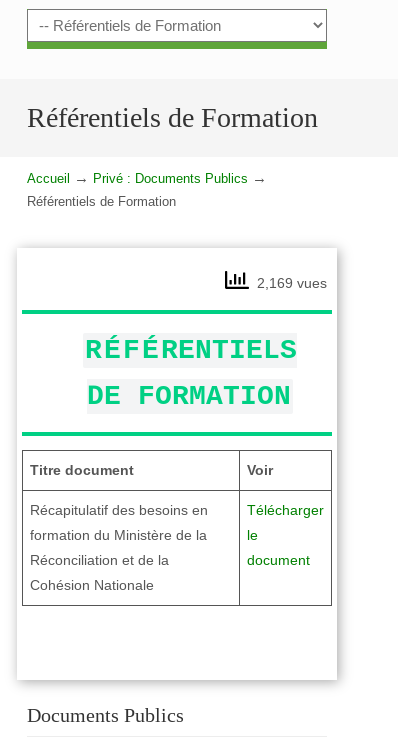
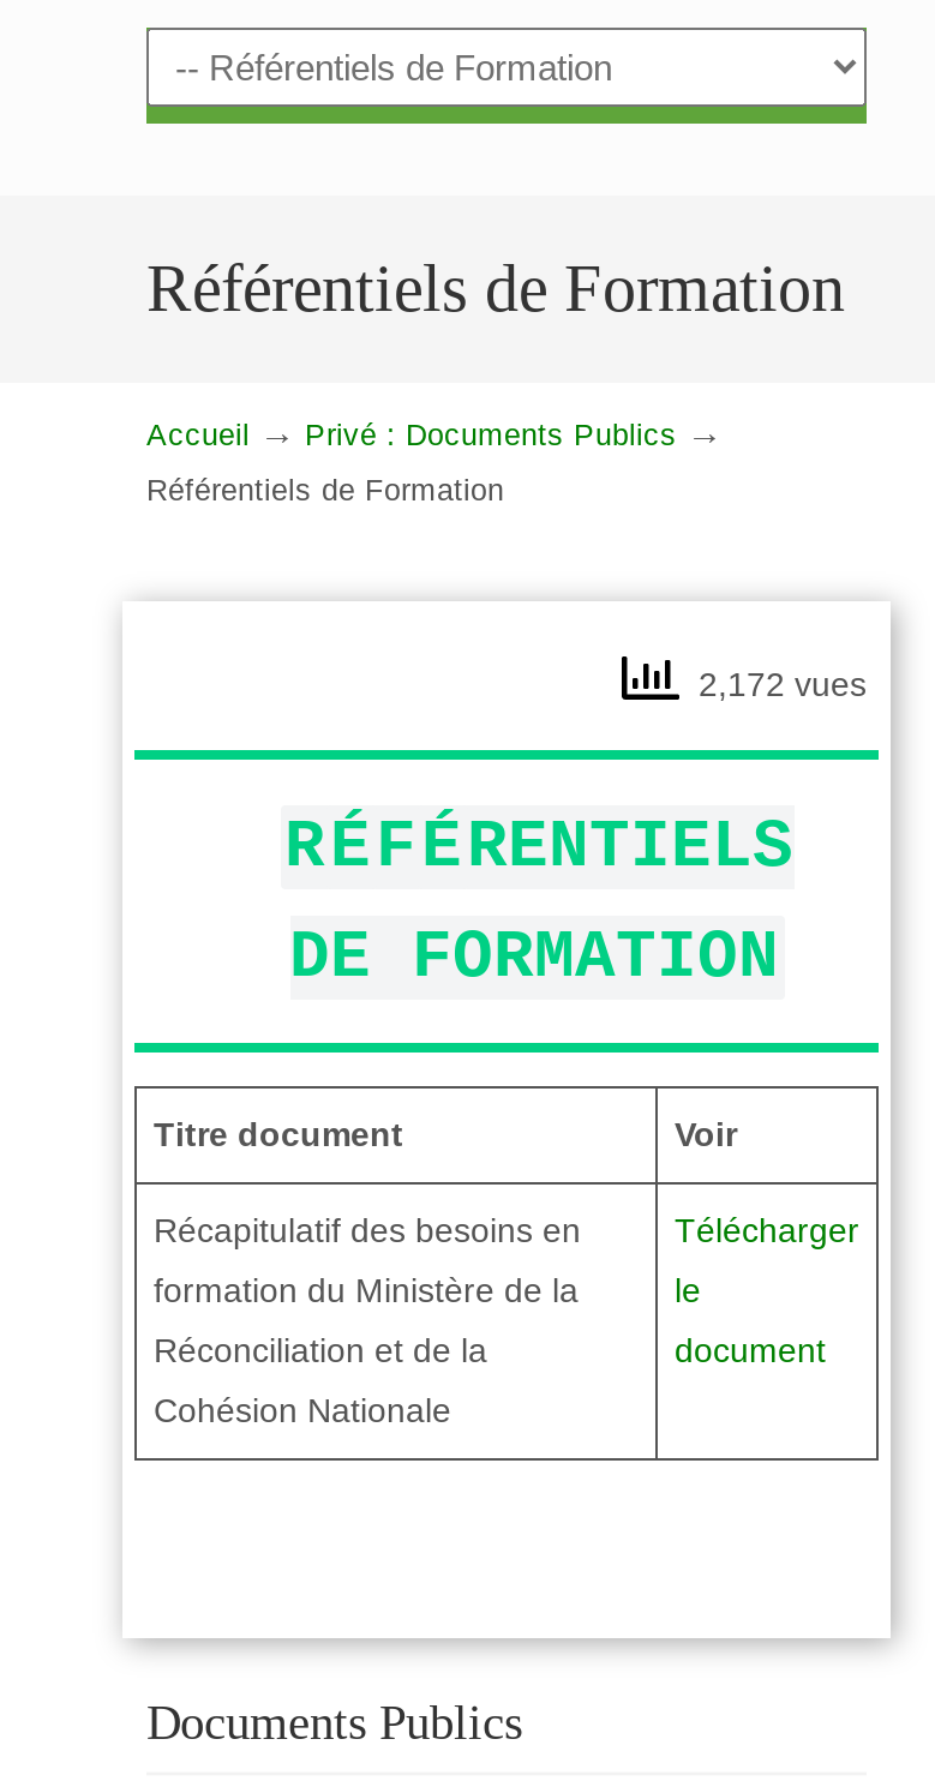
[249,275,327,291] 2,169 vues -> [679,665,867,704] 2,172 vues

